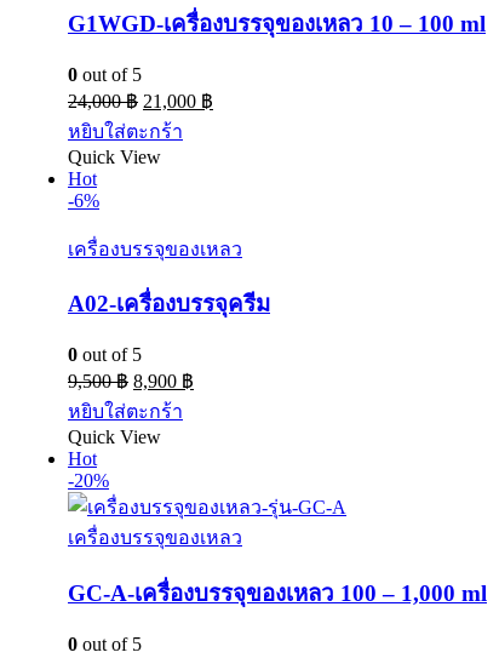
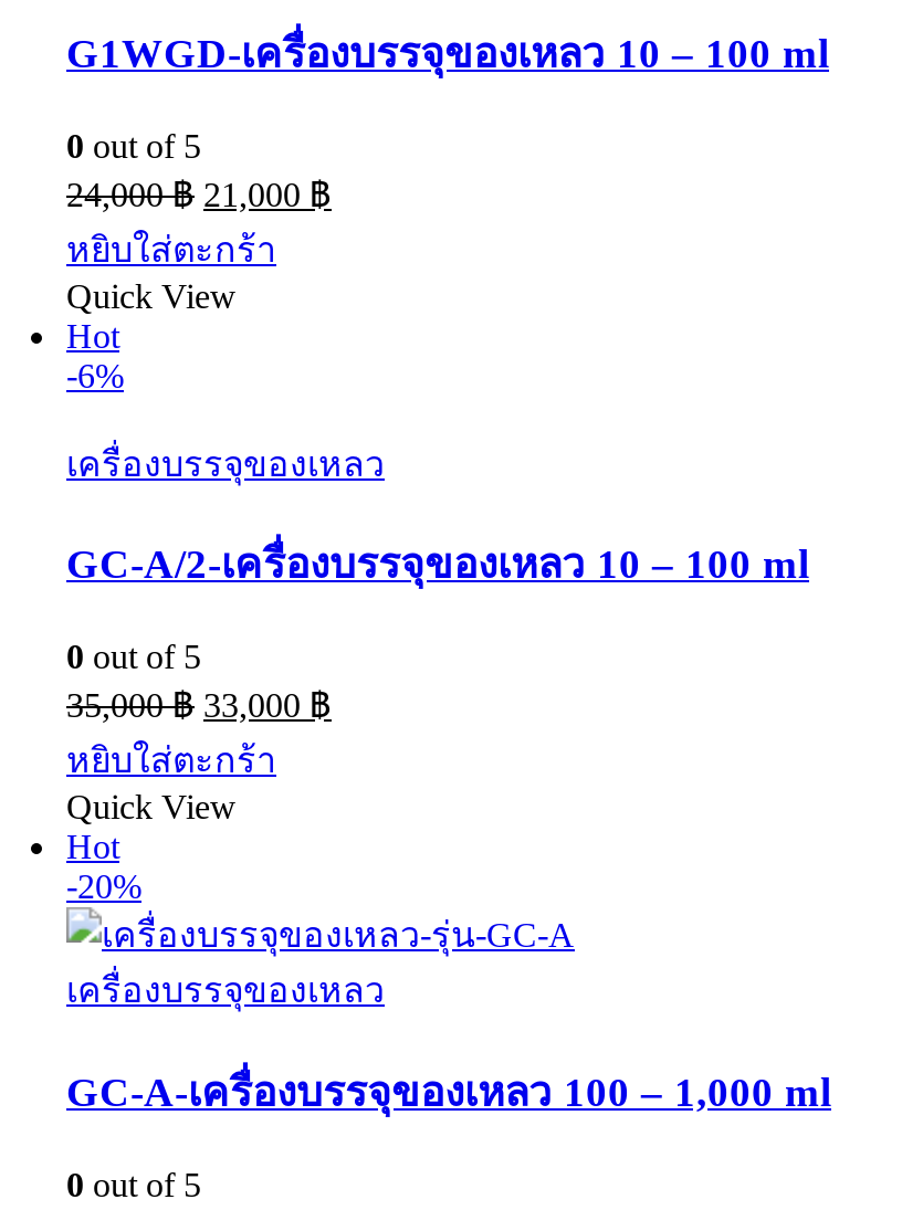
[68,291,270,317] A02-เครื่องบรรจุครีม -> [66,541,809,588] GC-A/2-เครื่องบรรจุของเหลว 10 – 100 ml
[68,371,194,392] 9,500฿ 8,900฿ -> [66,686,332,724] 35,000฿ 33,000฿

